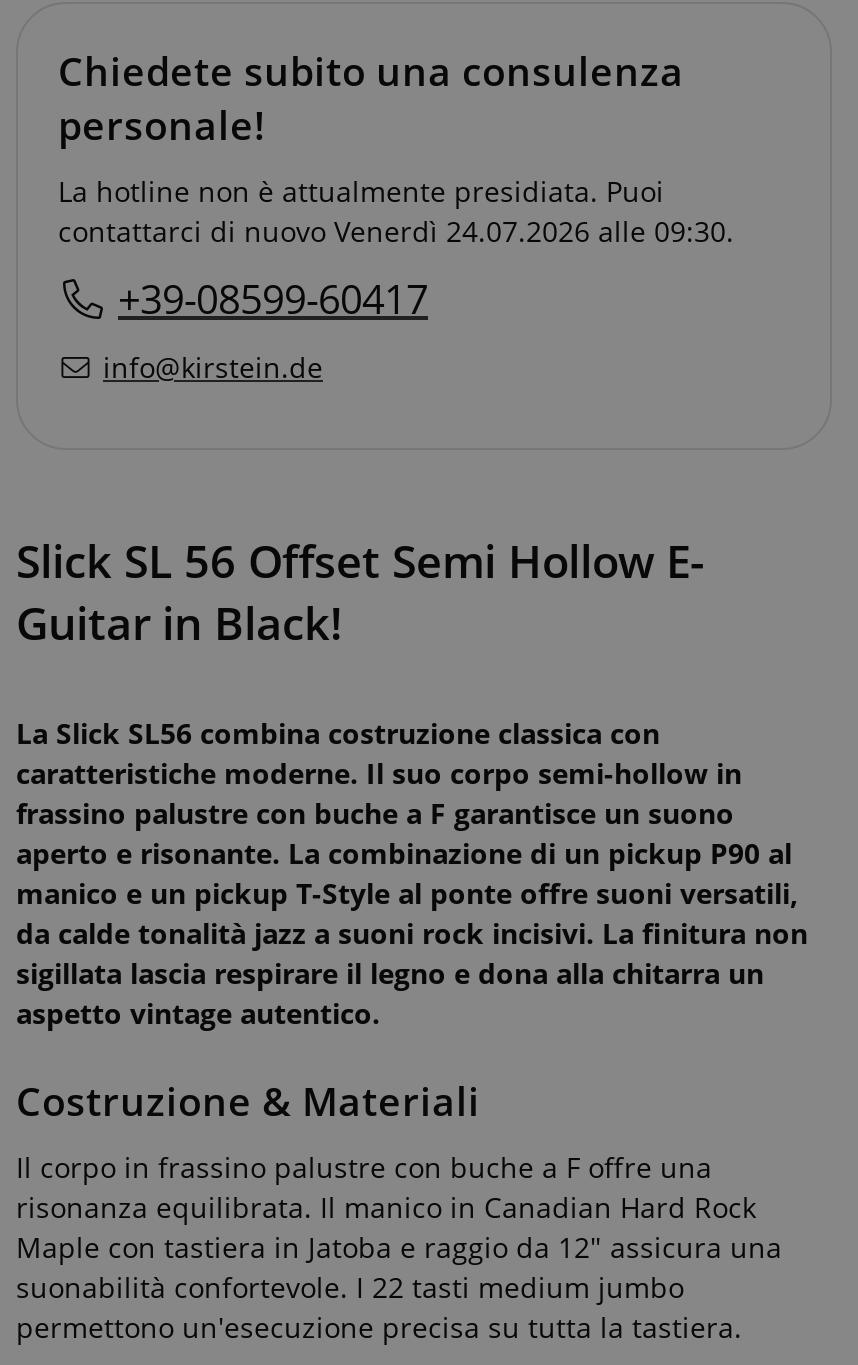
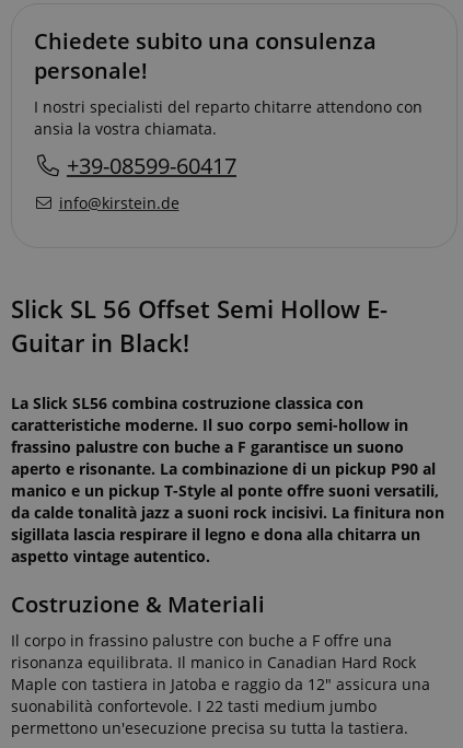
[58,171,734,249] La hotline non è attualmente presidiata. Puoi | contattarci di nuovo Venerdì 24.07.2026 alle 09:30. -> [34,96,423,139] I nostri specialisti del reparto chitarre attendono con | ansia la vostra chiamata.

